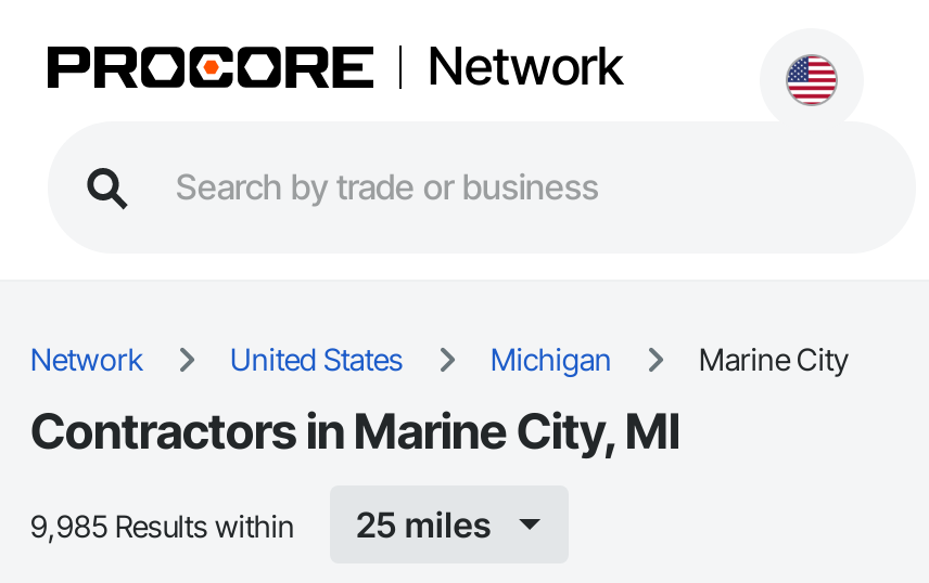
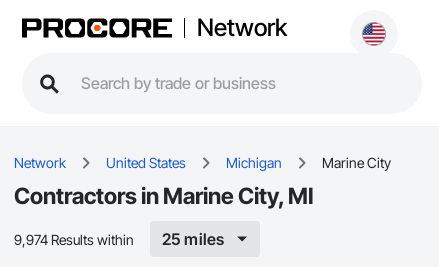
[30,506,295,543] 9,985 Results within -> [14,230,134,247] 9,974 Results within

